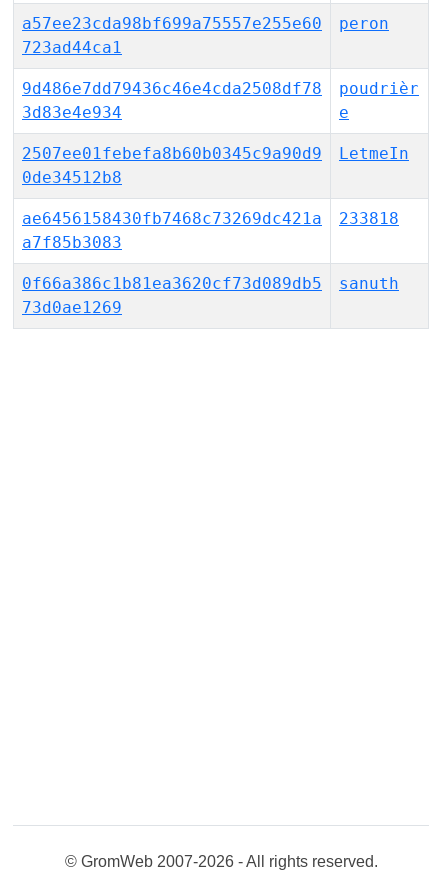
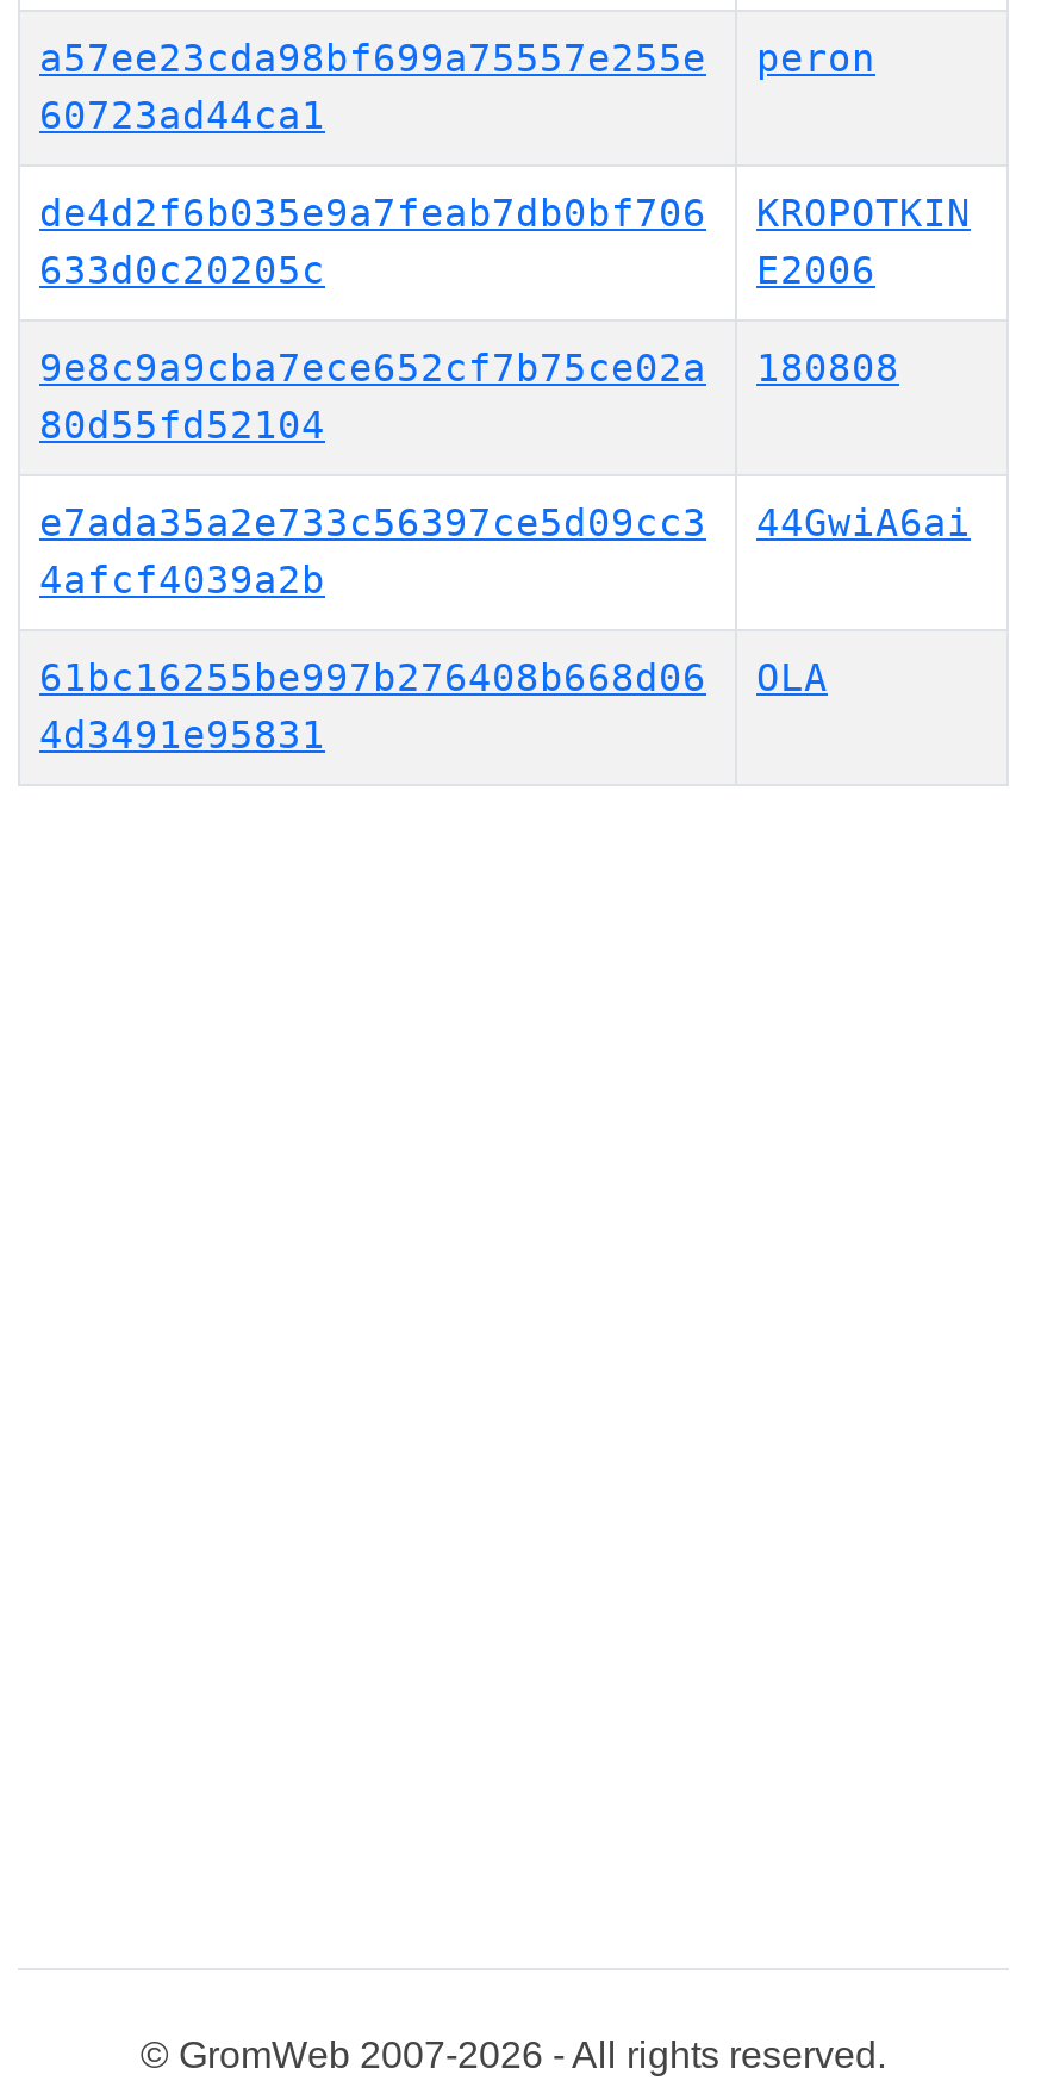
[22,79,322,122] 9d486e7dd79436c46e4cda2508df78 | 3d83e4e934 -> [39,191,706,293] de4d2f6b035e9a7feab7db0bf706 | 633d0c20205c
[339,79,419,122] poudrièr | e -> [756,191,971,293] KROPOTKIN | E2006
[22,144,322,187] 2507ee01febefa8b60b0345c9a90d9 | 0de34512b8 -> [39,345,706,448] 9e8c9a9cba7ece652cf7b75ce02a | 80d55fd52104
[339,144,409,163] LetmeIn -> [756,345,899,391] 180808
[22,209,322,252] ae6456158430fb7468c73269dc421a | a7f85b3083 -> [39,500,706,603] e7ada35a2e733c56397ce5d09cc3 | 4afcf4039a2b
[339,209,399,228] 233818 -> [756,500,971,546] 44GwiA6ai
[22,274,322,317] 0f66a386c1b81ea3620cf73d089db5 | 73d0ae1269 -> [39,655,706,758] 61bc16255be997b276408b668d06 | 4d3491e95831
[339,274,399,293] sanuth -> [756,655,828,700] OLA

